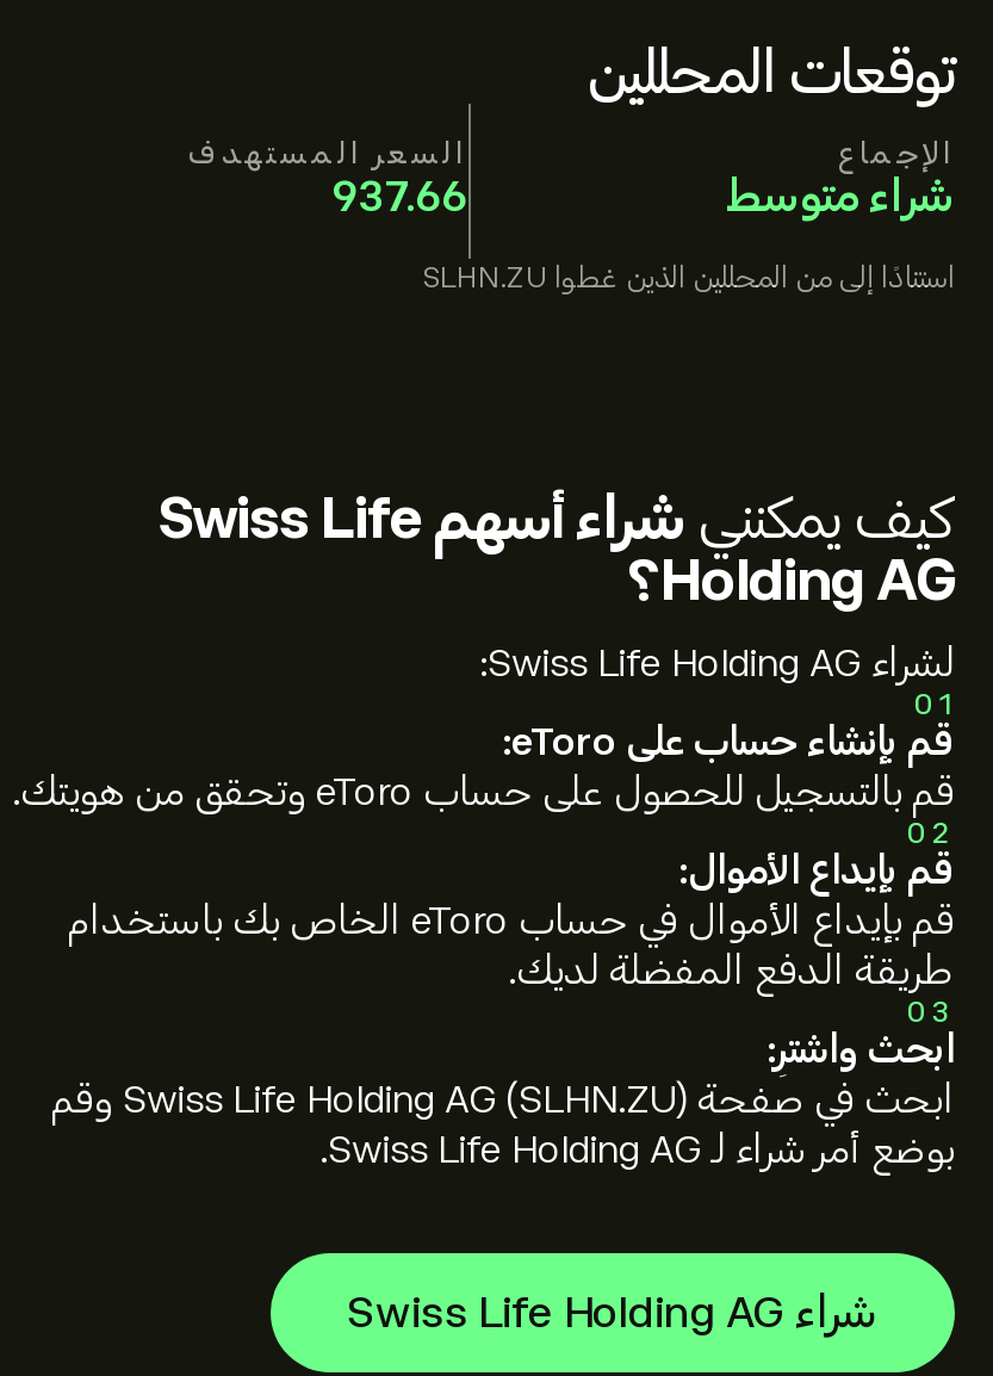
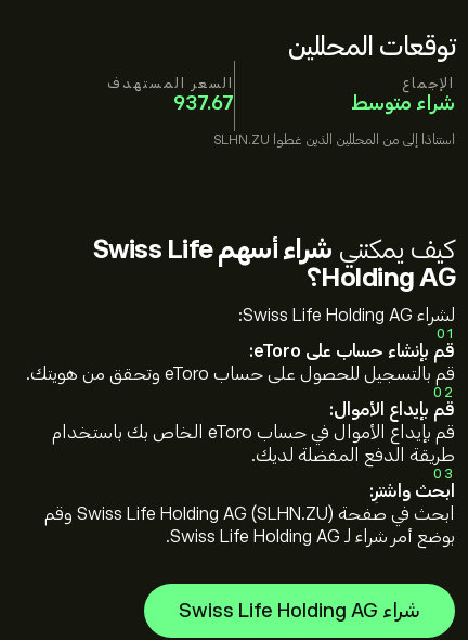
[331,172,467,219] 937.66 -> [173,92,233,113] 937.67

